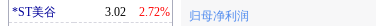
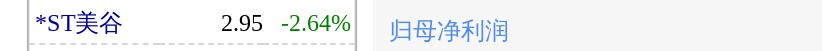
[105,5,126,19] 3.02 -> [221,9,263,37] 2.95
[139,5,170,19] 2.72% -> [281,9,351,37] -2.64%

